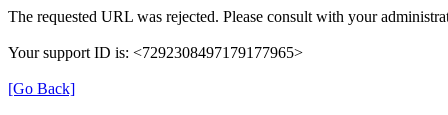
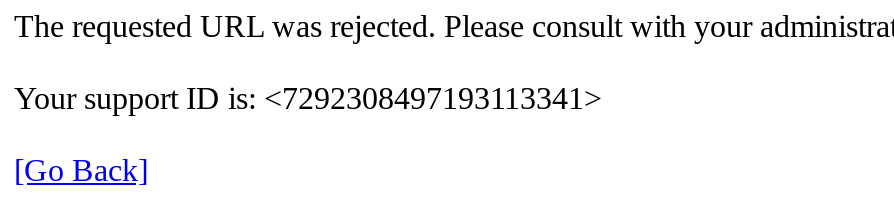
[8,44,303,61] Your support ID is: <7292308497179177965> -> [14,81,602,115] Your support ID is: <7292308497193113341>

